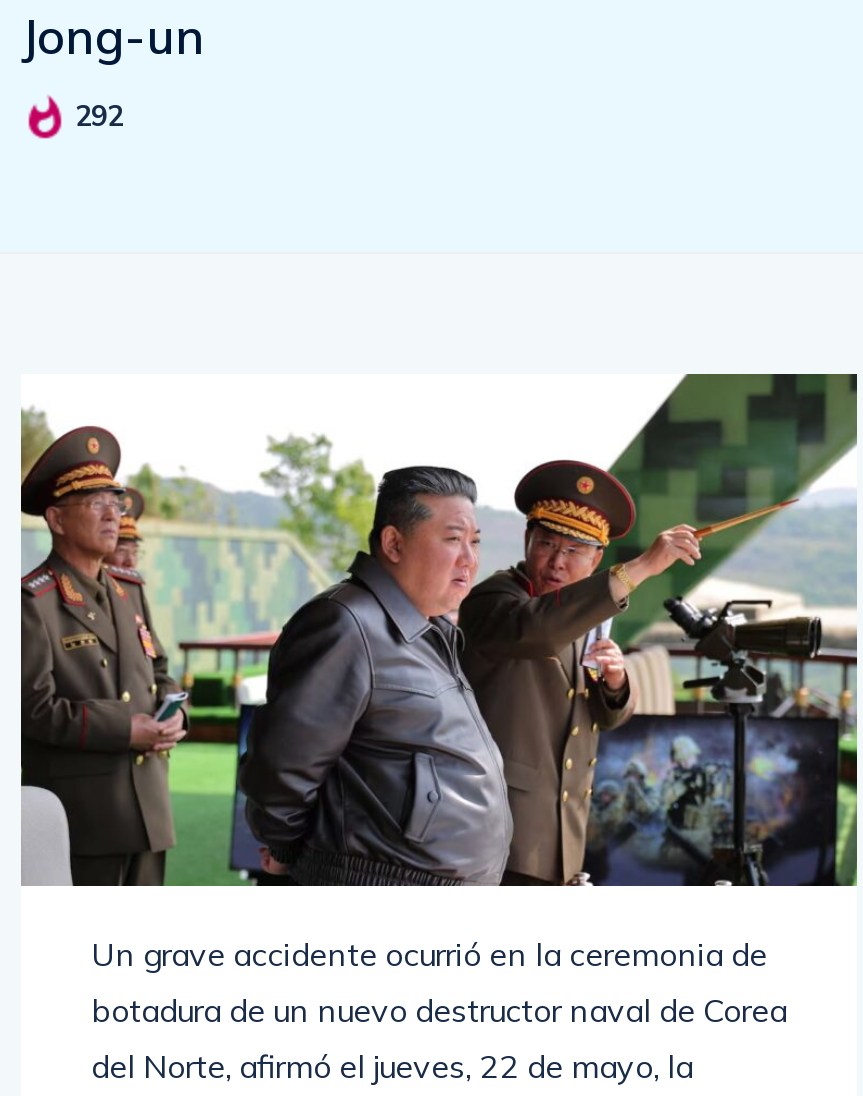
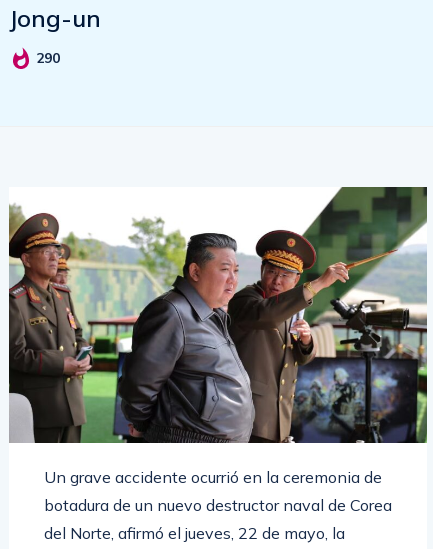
[75,99,123,135] 292 -> [36,49,60,67] 290

